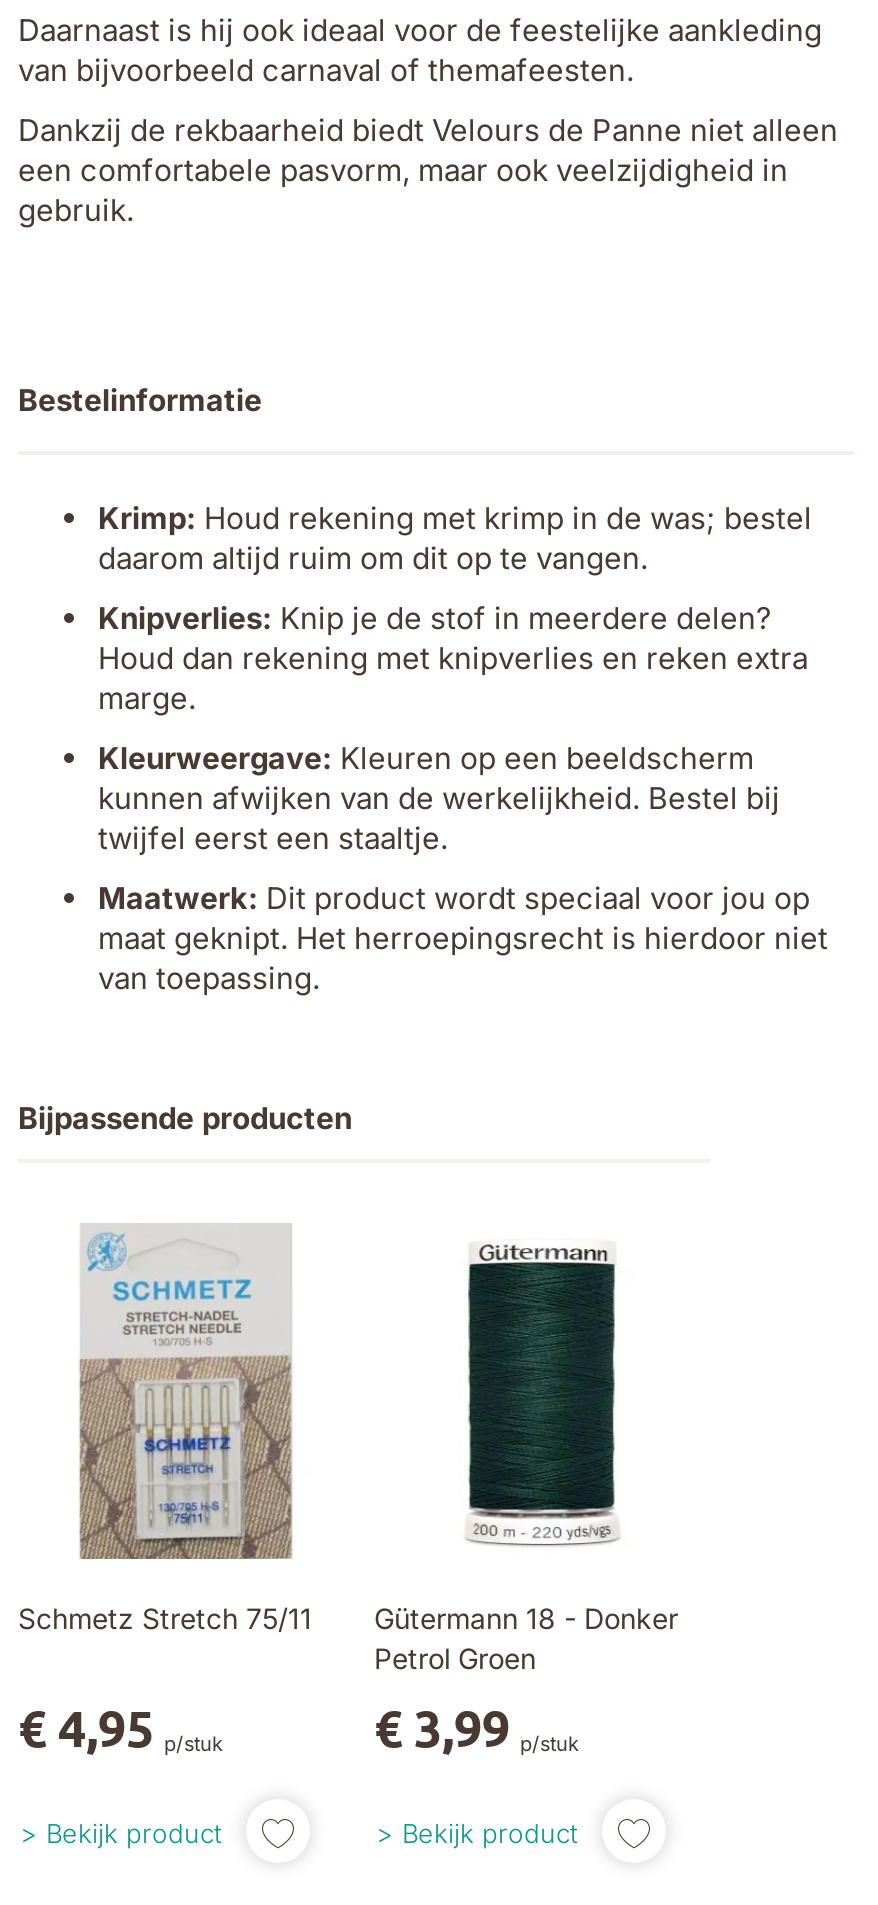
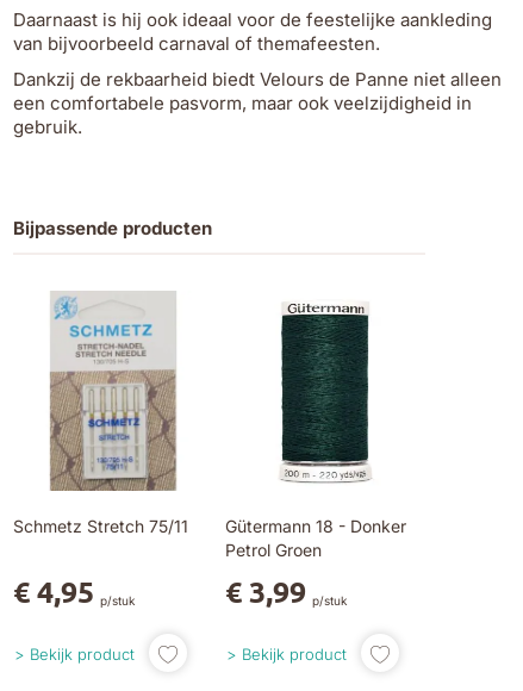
[18,381,828,997] Bestelinformatie | Krimp: Houd rekening met krimp in de was; bestel | daarom altijd ruim om dit op te vangen. | Knipverlies: Knip je de stof in meerdere delen? | Houd dan rekening met knipverlies en reken extra | marge. | Kleurweergave: Kleuren op een beeldscherm | kunnen afwijken van de werkelijkheid. Bestel bij | twijfel eerst een staaltje. | Maatwerk: Dit product wordt speciaal voor jou op | maat geknipt. Het herroepingsrecht is hierdoor niet | van toepassing. -> none

